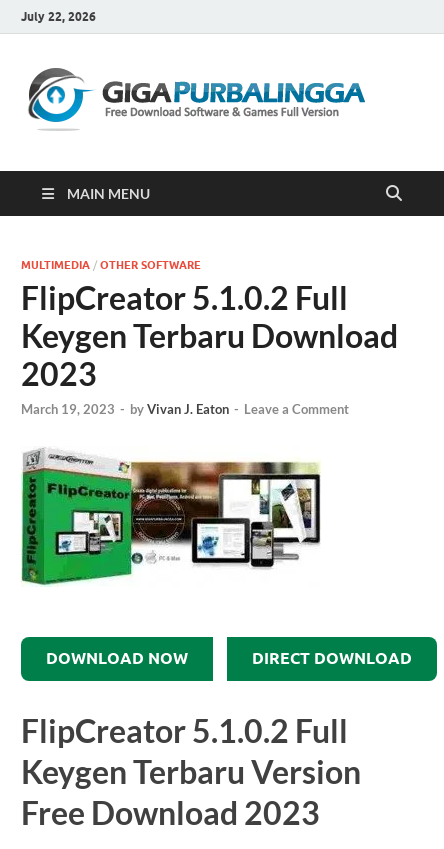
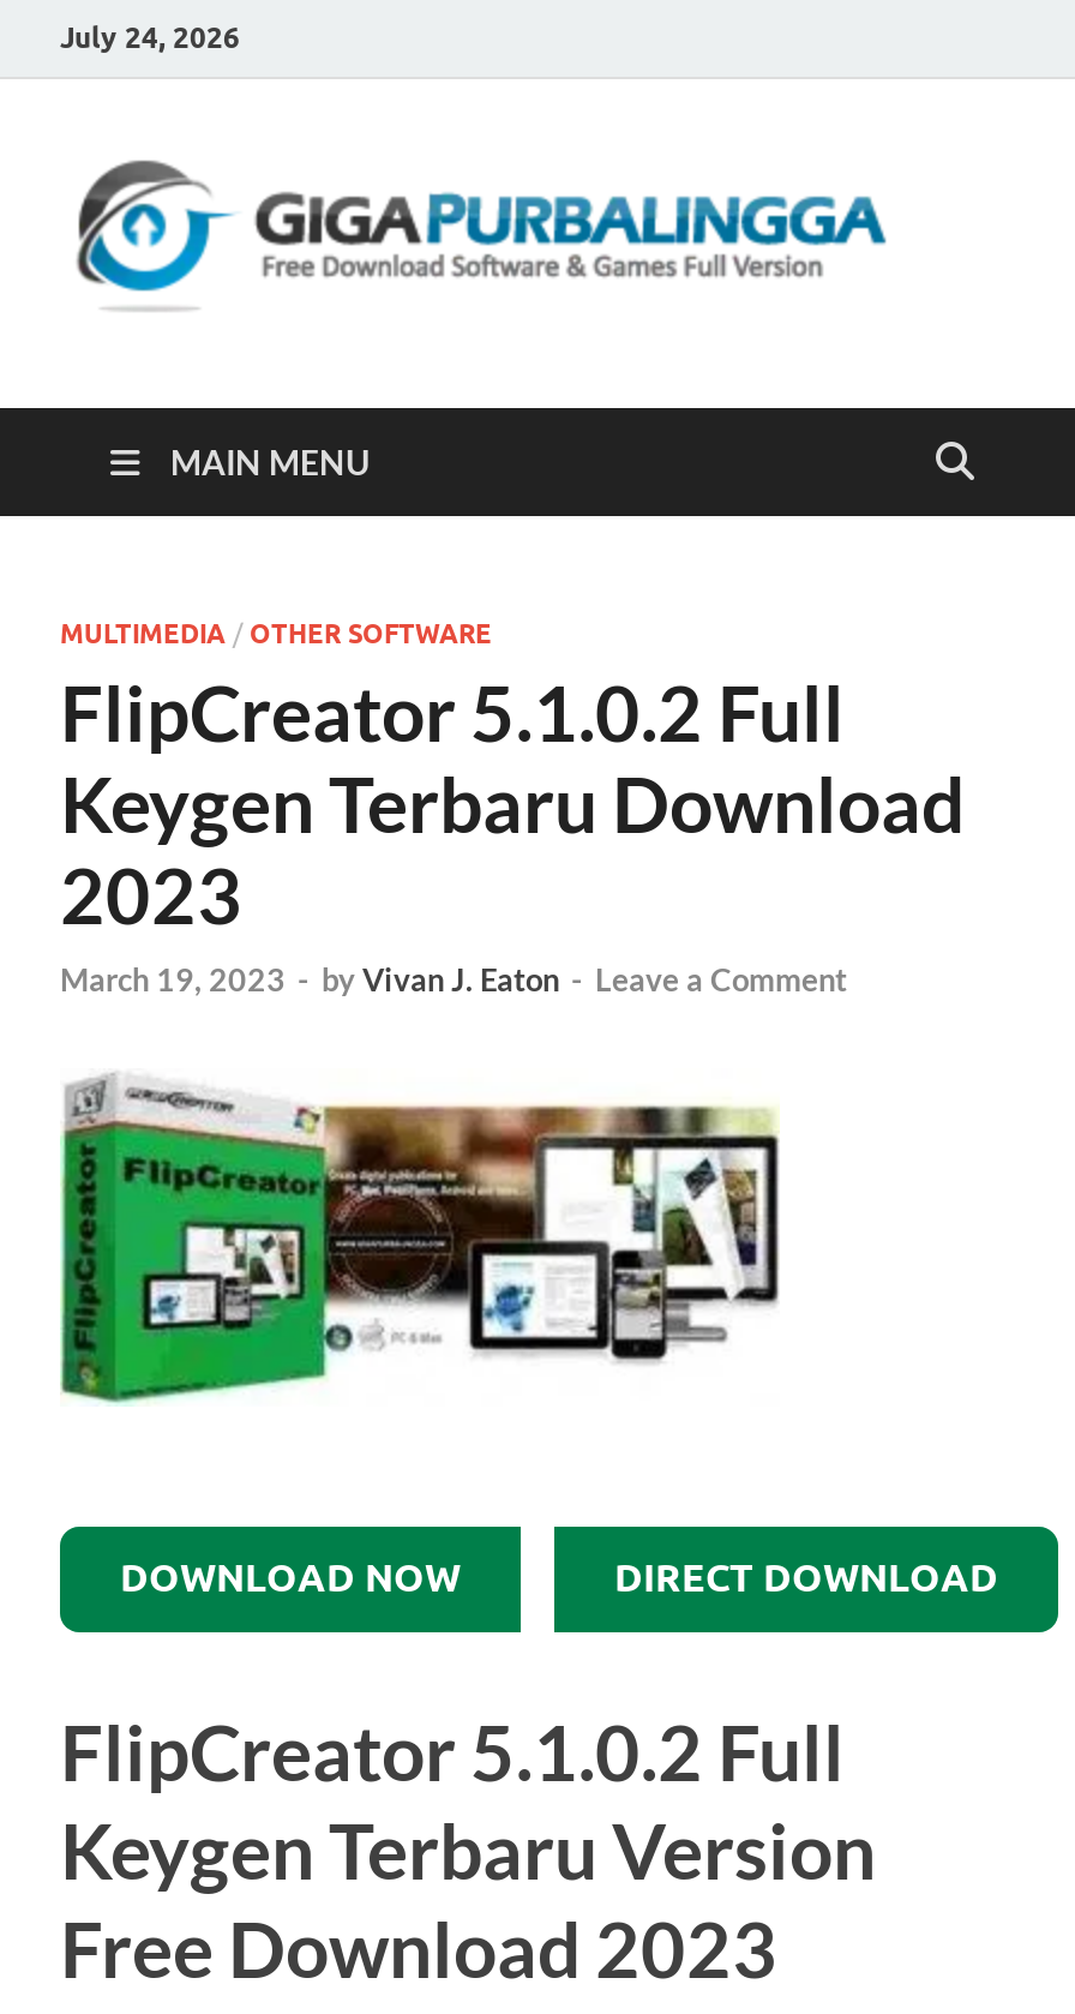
[21,8,96,23] July 22, 2026 -> [60,18,240,54] July 24, 2026

